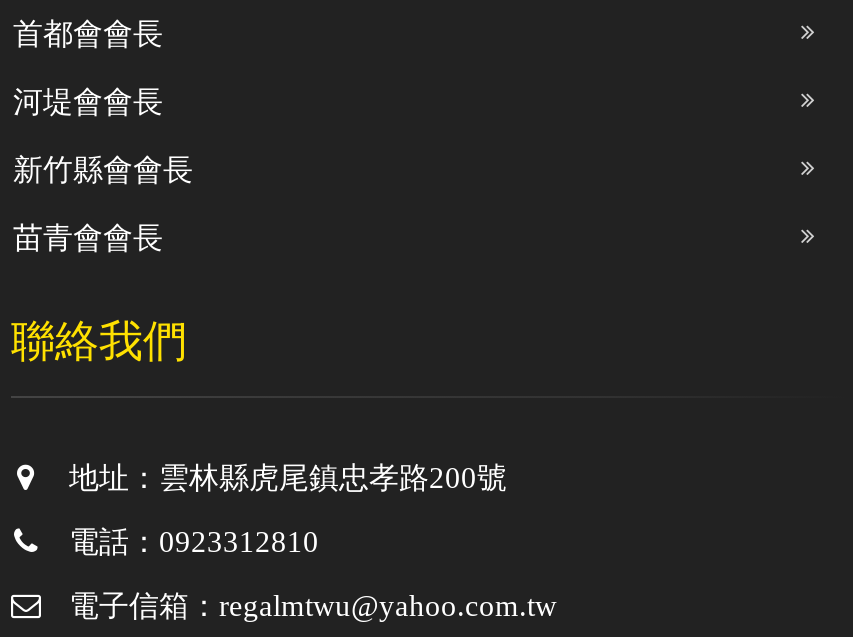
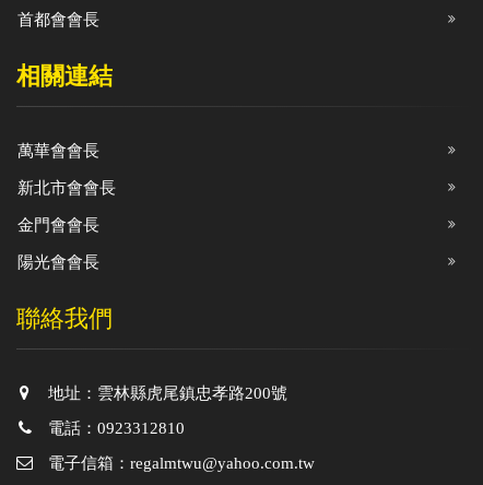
[13,86,193,254] 河堤會會長 | 新竹縣會會長 | 苗青會會長 -> [16,62,116,271] 相關連結 | 萬華會會長 | 新北市會會長 | 金門會會長 | 陽光會會長

